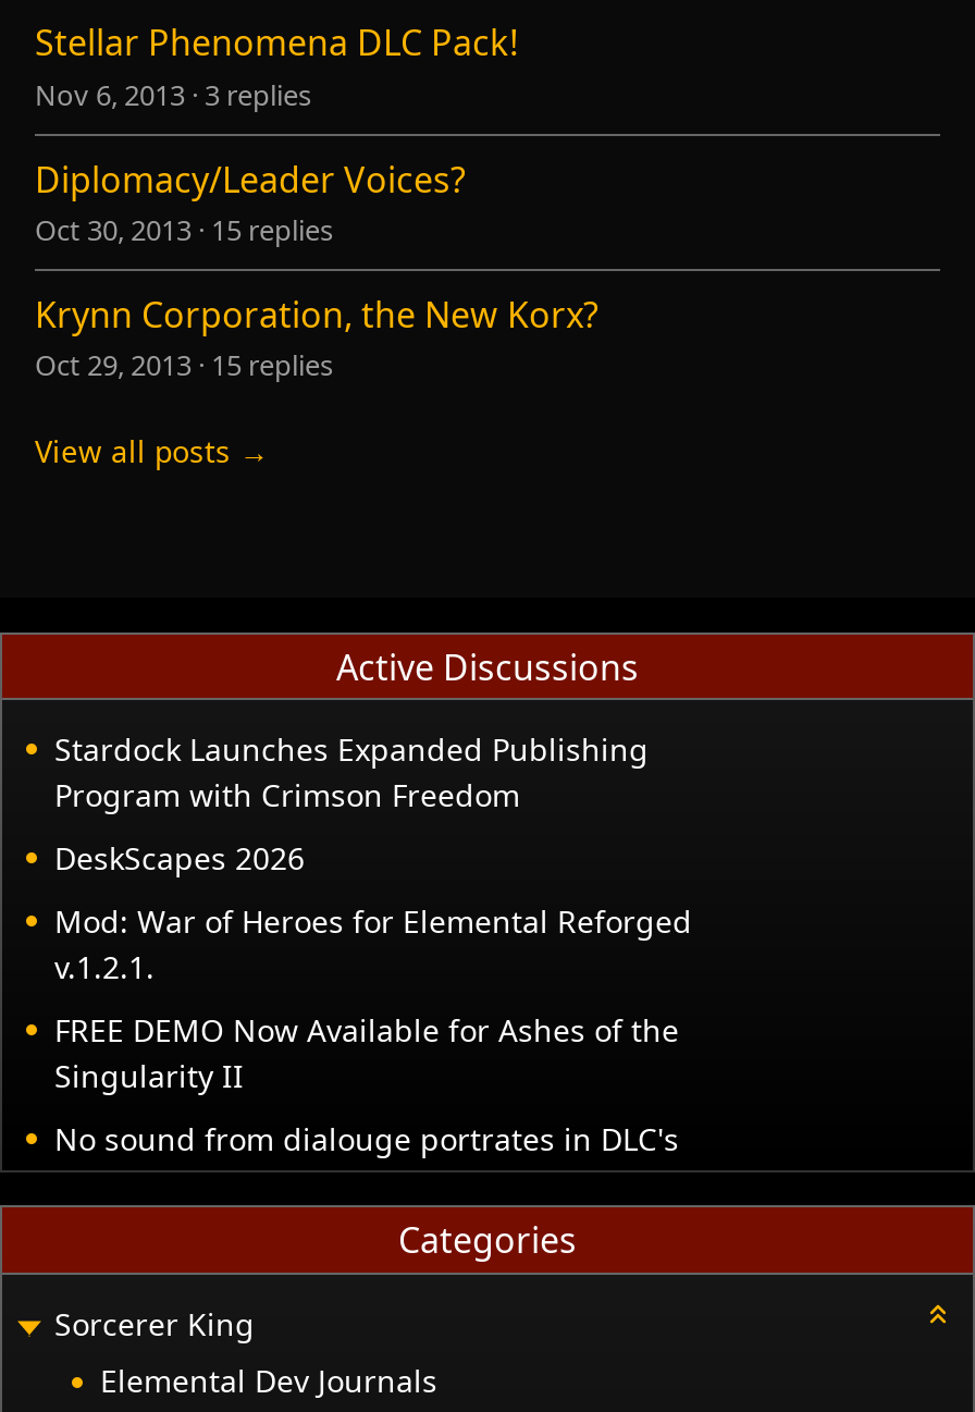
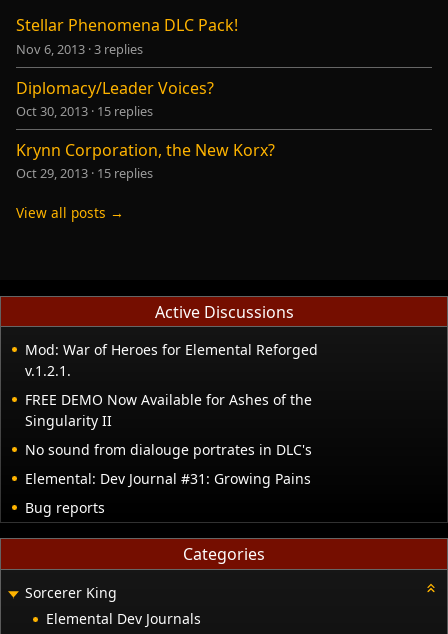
[54,729,649,879] Stardock Launches Expanded Publishing | Program with Crimson Freedom | DeskScapes 2026 -> none
moved [54,901,692,1160] -> [25,340,318,459]: Mod: War of Heroes for Elemental Reforged | v.1.2.1. | FREE DEMO Now Available for Ashes of the | Singularity II | No sound from dialouge portrates in DLC's
none -> [25,469,311,517] Elemental: Dev Journal #31: Growing Pains | Bug reports

